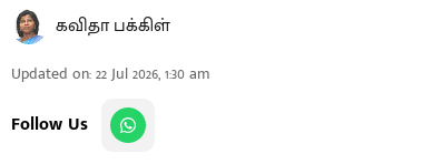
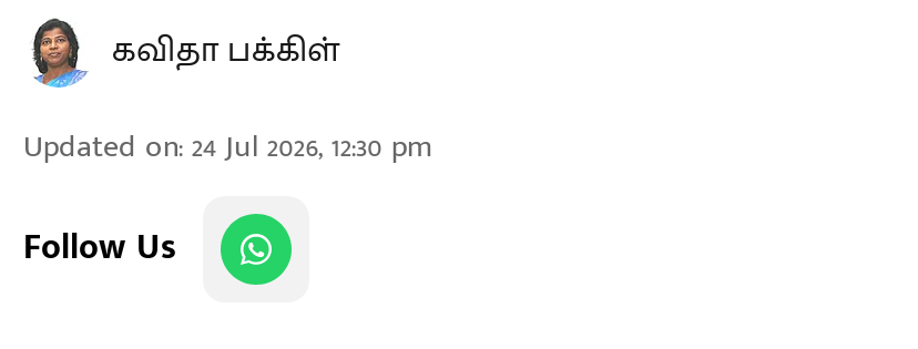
[11,61,210,86] Updated on: 22 Jul 2026, 1:30 am -> [23,121,433,172] Updated on: 24 Jul 2026, 12:30 pm

